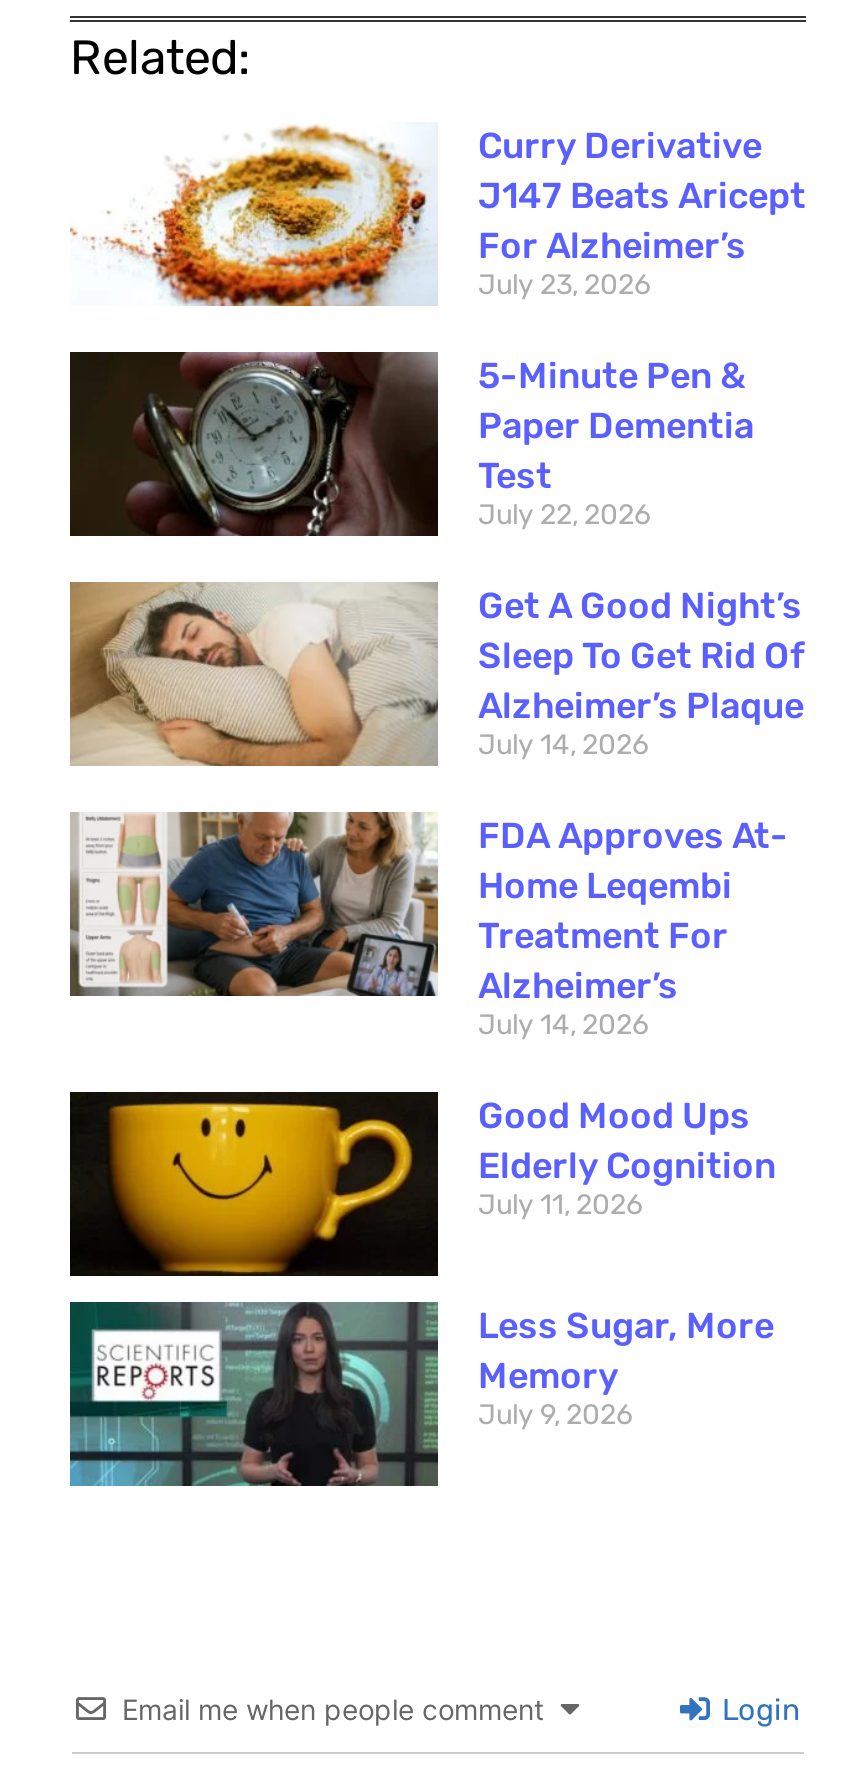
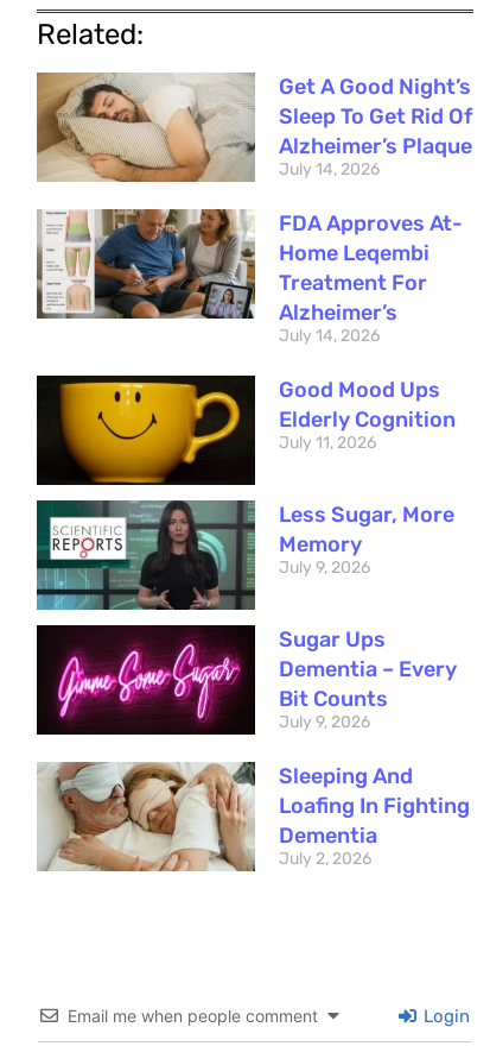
[72,124,806,532] [image] | Curry Derivative | J147 Beats Aricept | For Alzheimer’s | July 23, 2026 | 5-Minute Pen & | Paper Dementia | Test | July 22, 2026 -> none
[70,350,440,538] [image] -> none
moved [68,580,804,1432] -> [36,71,472,578]: [image] | Get A Good Night’s | Sleep To Get Rid Of | ... | Memory | July 9, 2026
none -> [36,624,470,869] [image] | Sugar Ups | Dementia – Every | Bit Counts | July 9, 2026 | Sleeping And | Loafing In Fighting | Dementia | July 2, 2026
none -> [37,761,256,872] [image]

